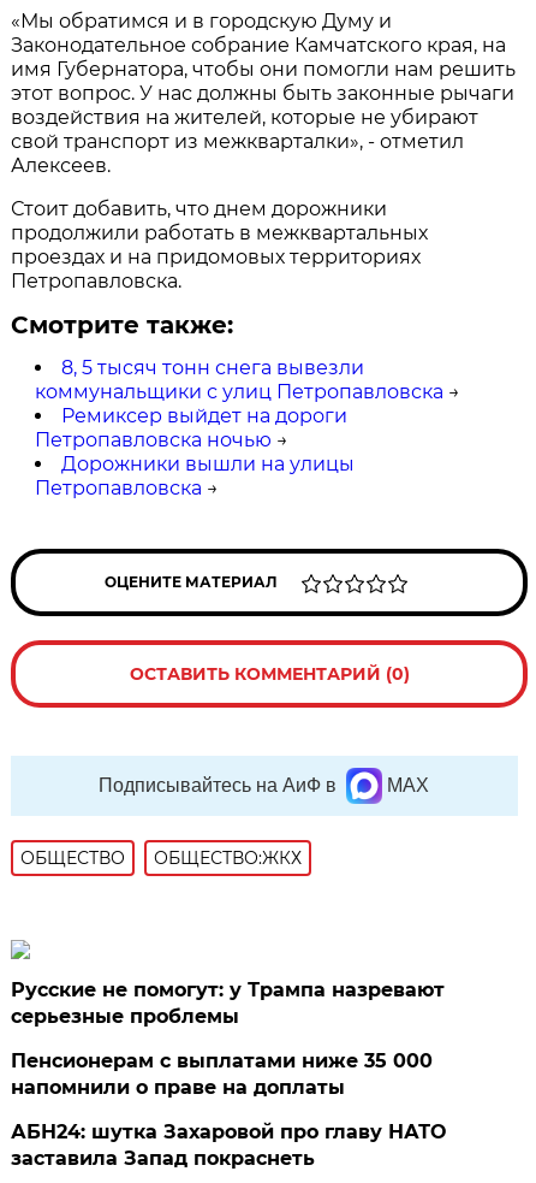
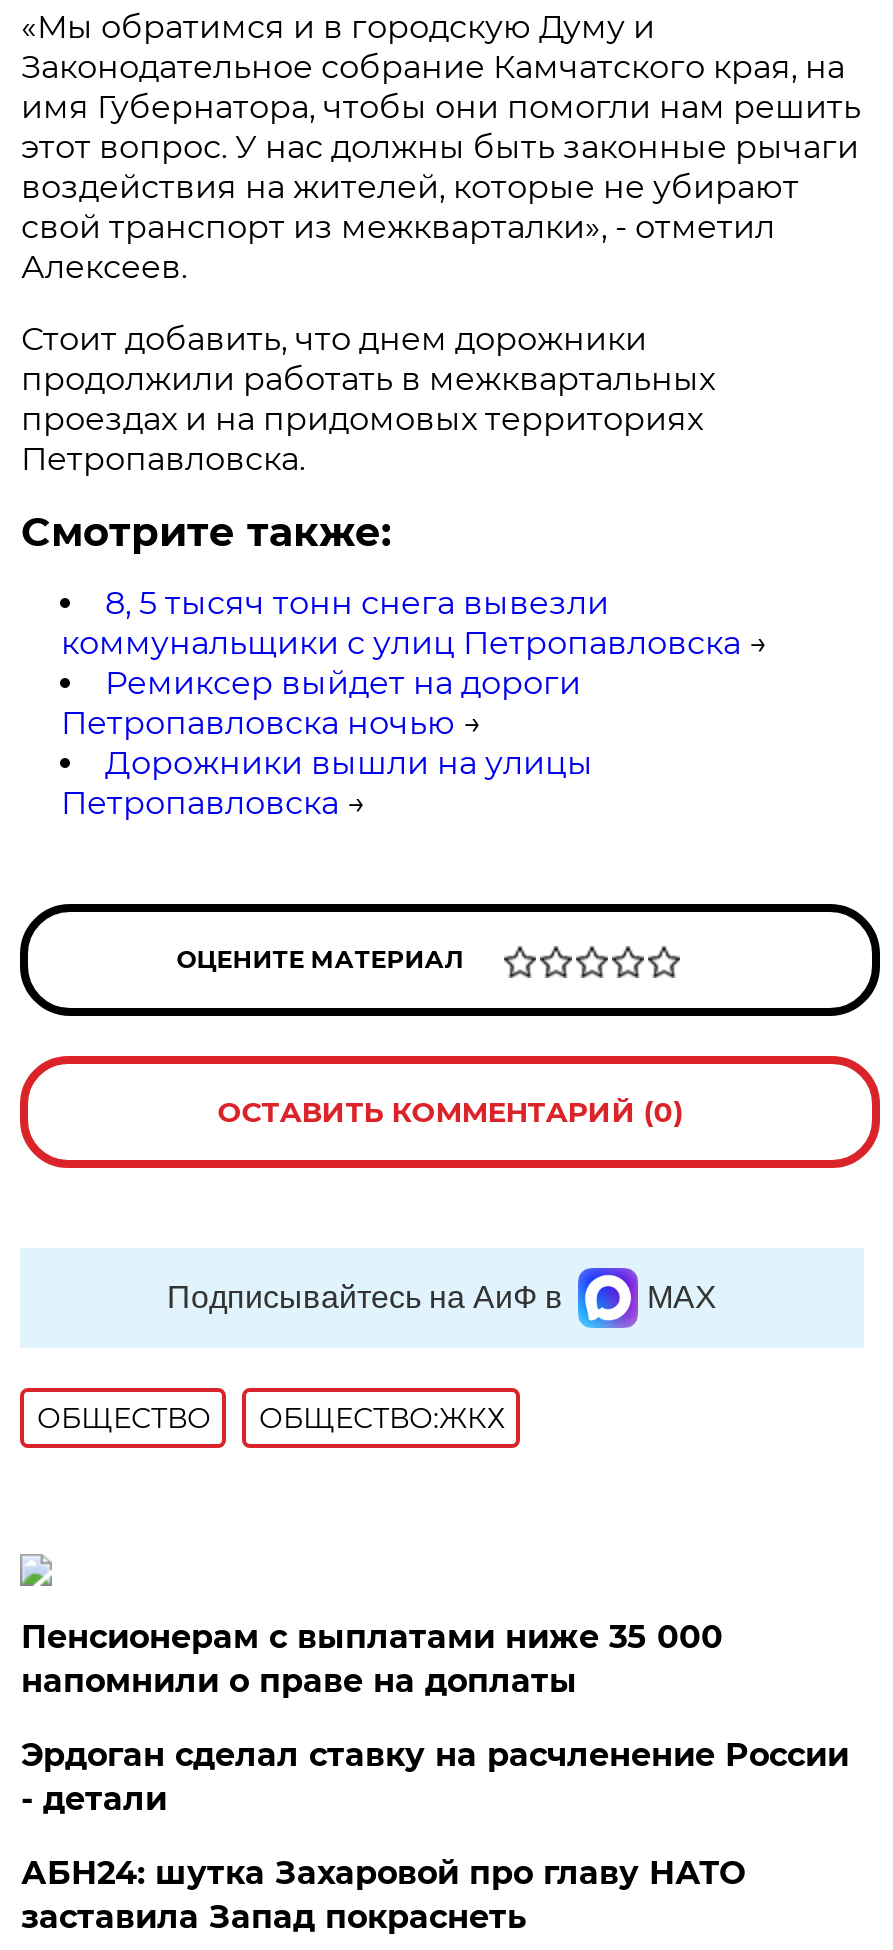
[11,979,445,1028] Русские не помогут: у Трампа назревают | серьезные проблемы -> none
moved [11,1050,433,1099] -> [21,1619,723,1701]: Пенсионерам с выплатами ниже 35 000 | напомнили о праве на доплаты
none -> [21,1737,849,1819] Эрдоган сделал ставку на расчленение России | - детали

